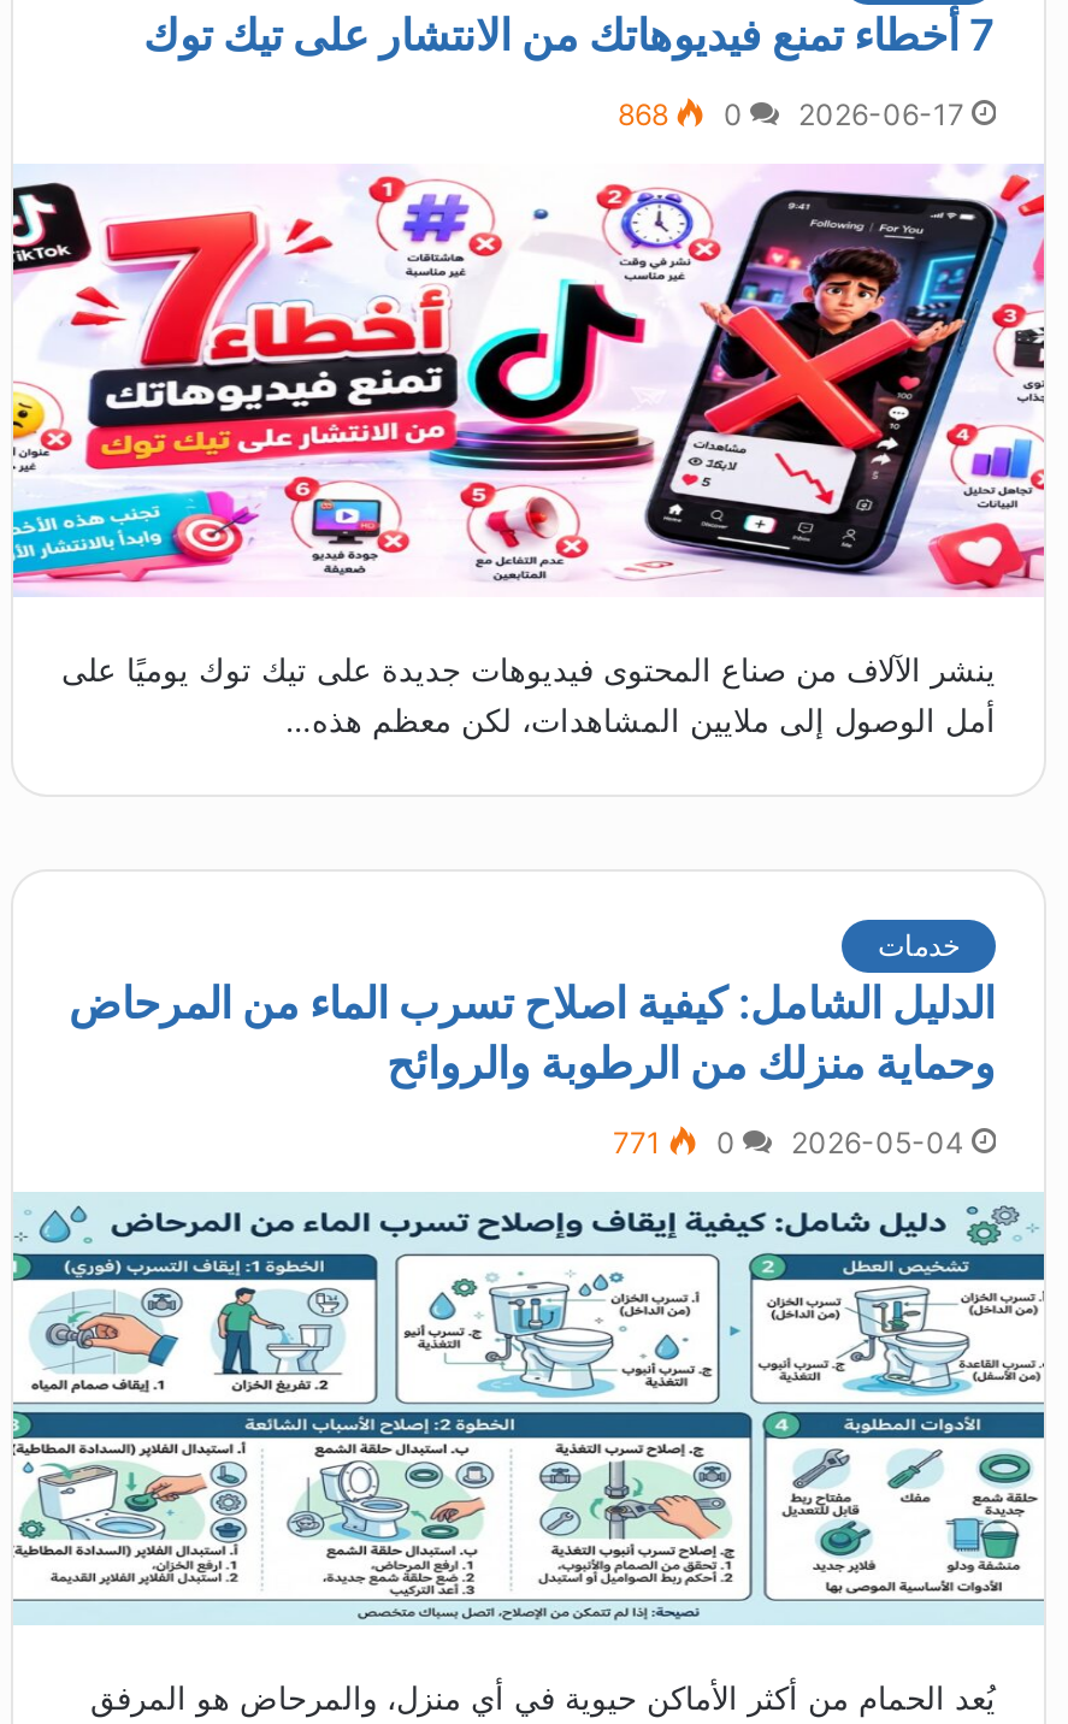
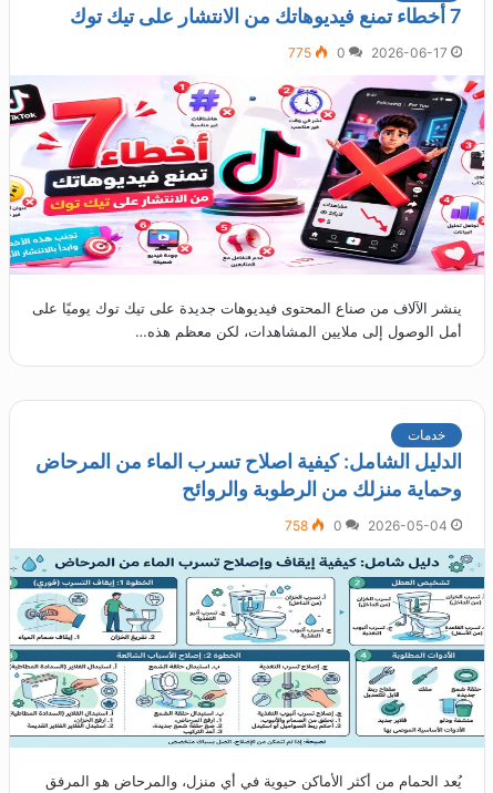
[618,97,964,133] 868 0 2026-06-17 -> [288,45,448,61] 775 0 2026-06-17
[613,1125,964,1161] 771 0 2026-05-04 -> [285,517,448,534] 758 0 2026-05-04

